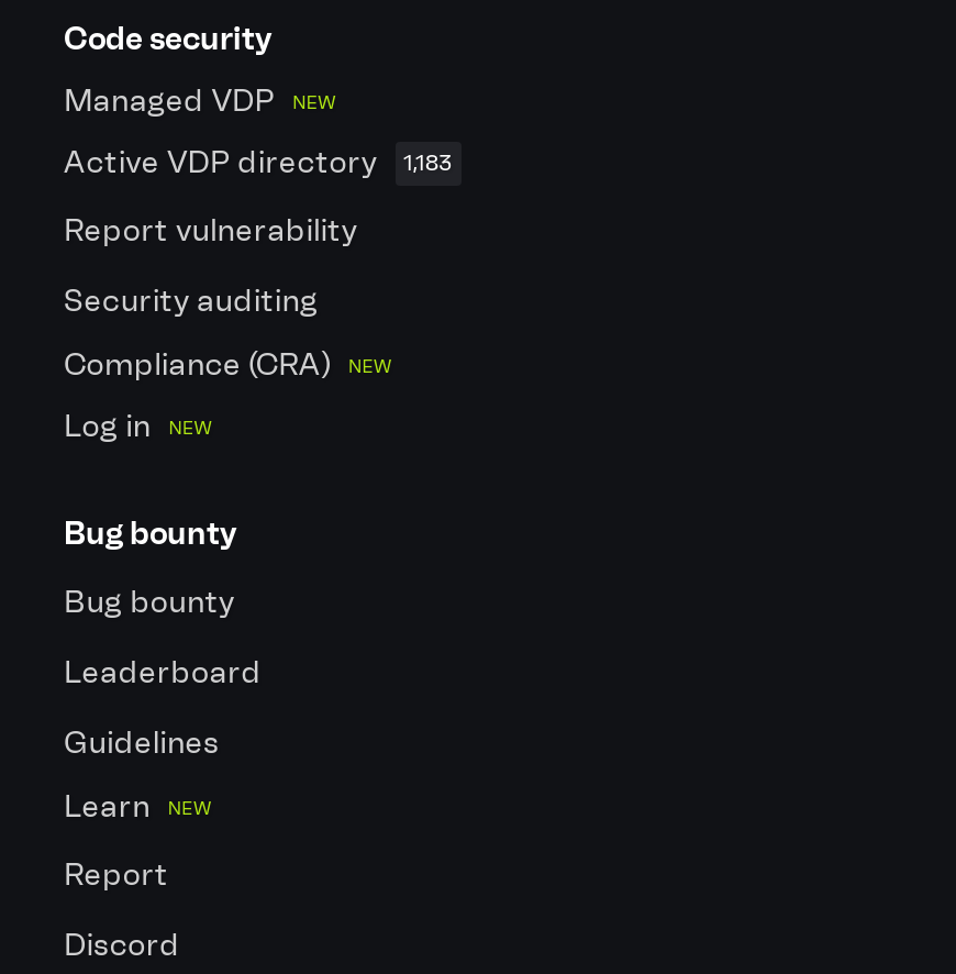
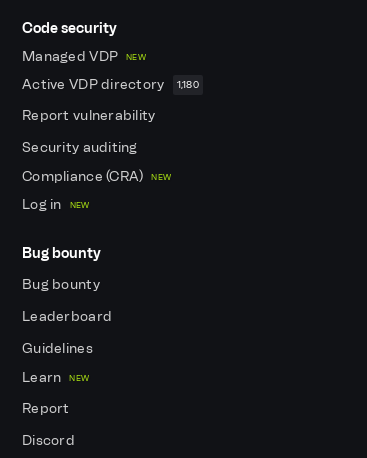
[64,144,453,181] Active VDP directory 1,183 -> [22,76,199,93] Active VDP directory 1,180

